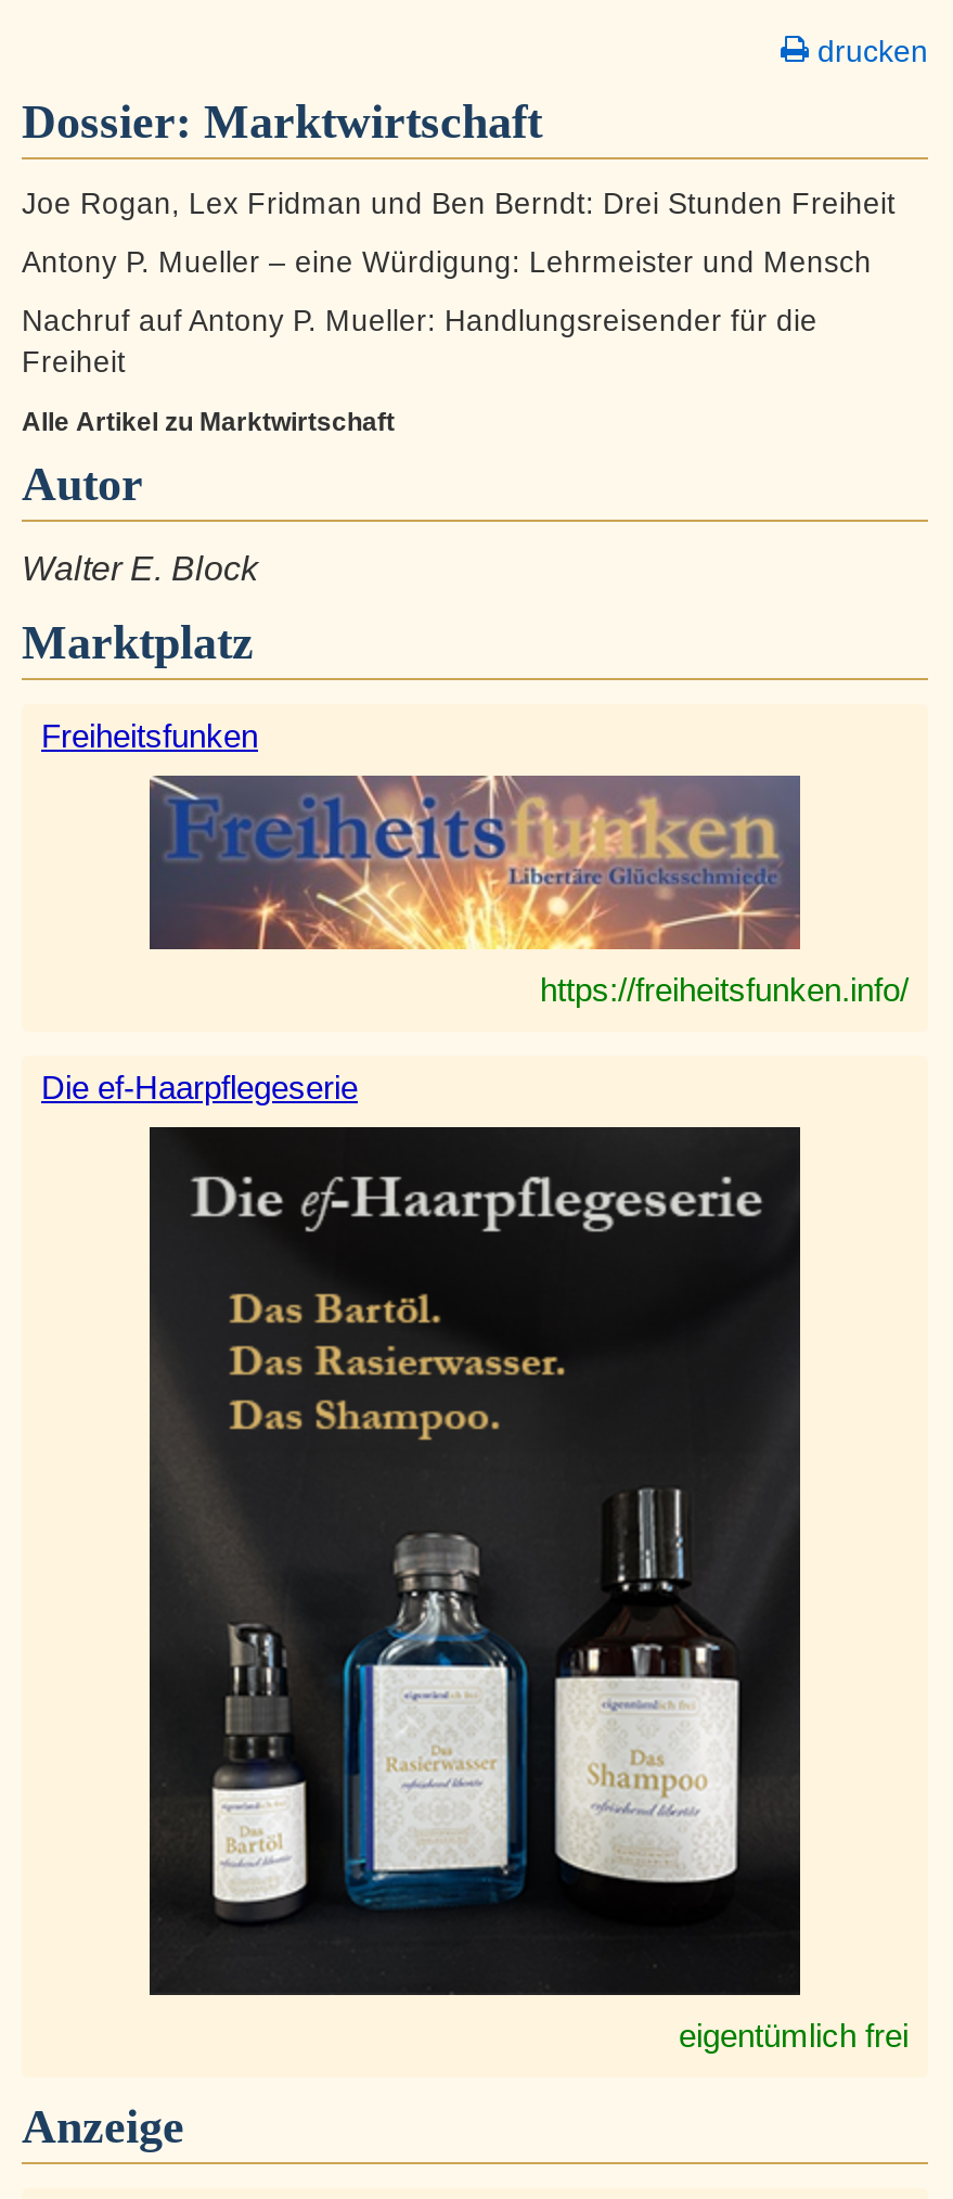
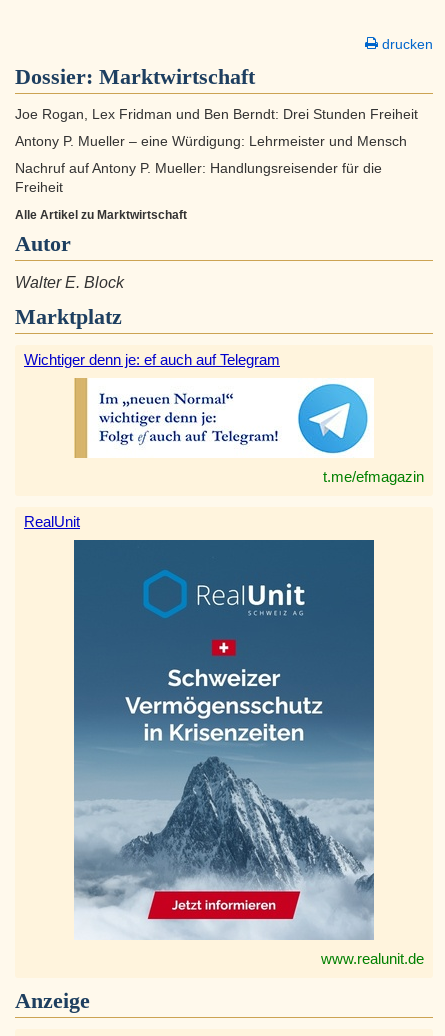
[41,717,258,754] Freiheitsfunken -> [24,351,280,368] Wichtiger denn je: ef auch auf Telegram
[147,774,909,1008] [image] | https://freiheitsfunken.info/ -> [74,377,424,485] [image] | t.me/efmagazin
[41,1069,358,1106] Die ef-Haarpflegeserie -> [24,513,80,530] RealUnit
[147,1125,909,2054] [image] | eigentümlich frei -> [73,539,424,967] [image] | www.realunit.de

